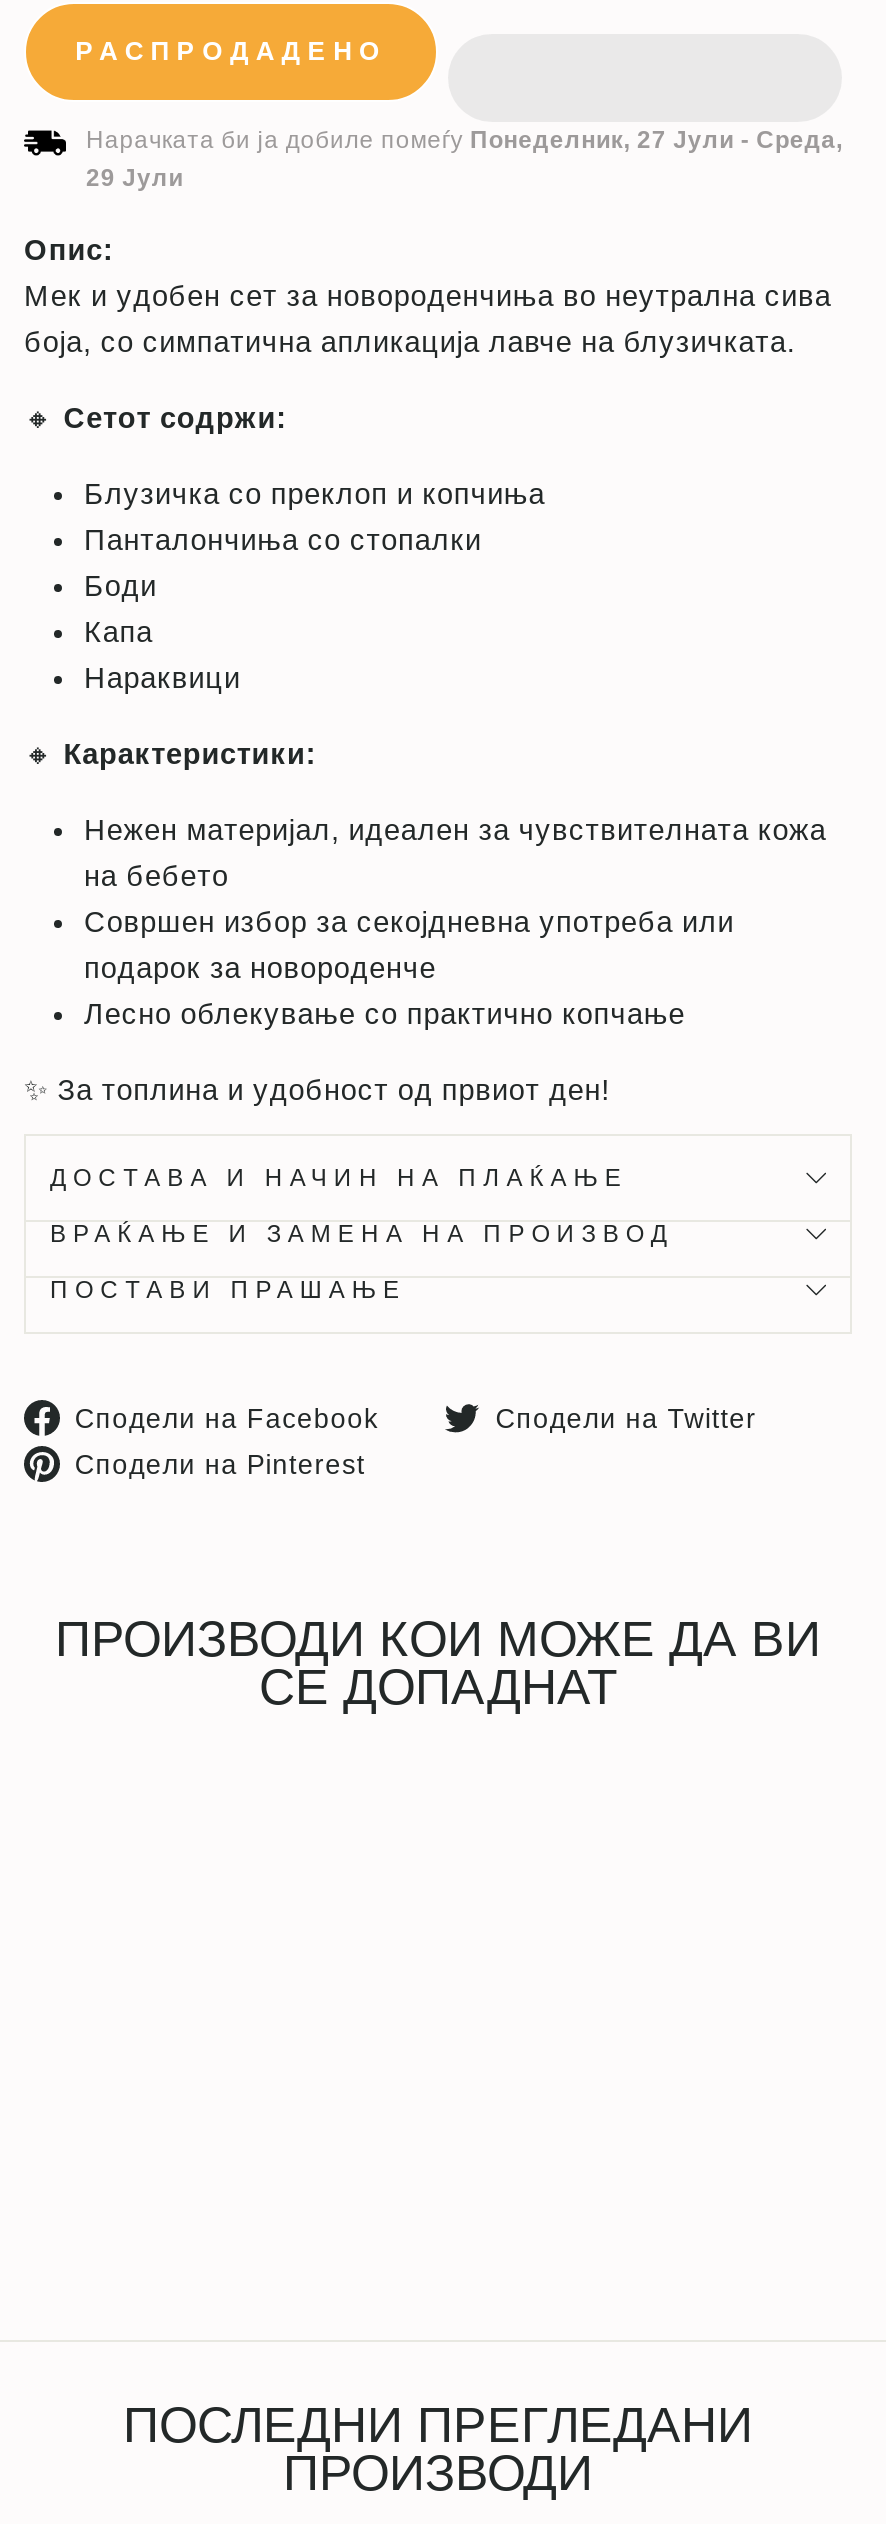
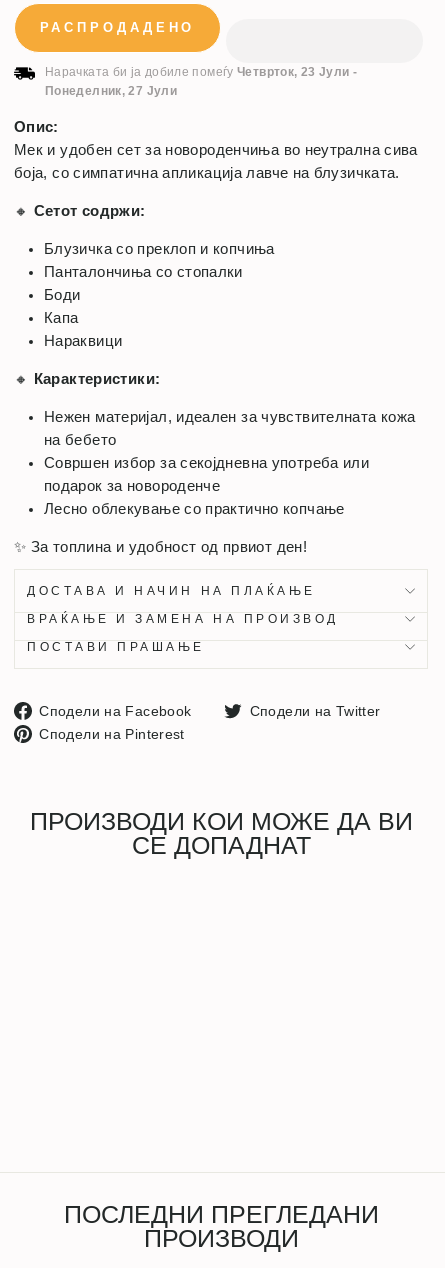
[86,126,843,192] Нарачката би ја добиле помеѓу Понеделник, 27 Јули - Среда, | 29 Јули -> [45,65,357,98] Нарачката би ја добиле помеѓу Четврток, 23 Јули - | Понеделник, 27 Јули

